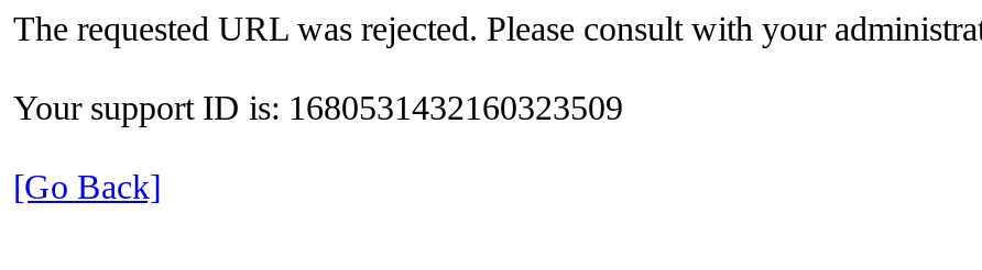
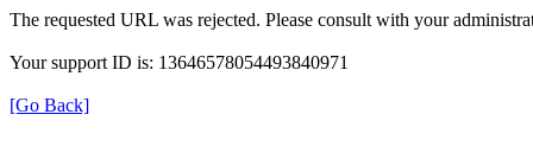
[13,89,623,126] Your support ID is: 1680531432160323509 -> [10,52,349,72] Your support ID is: 13646578054493840971

